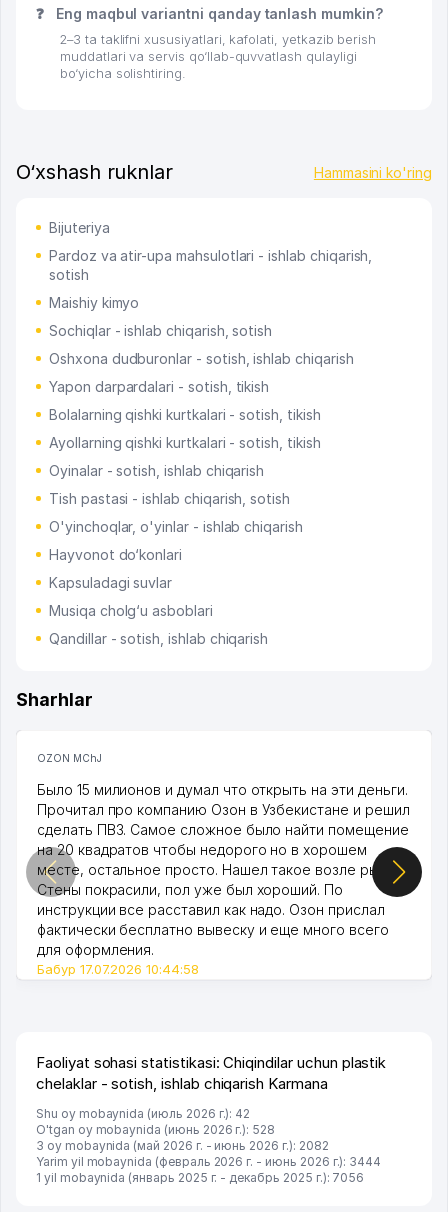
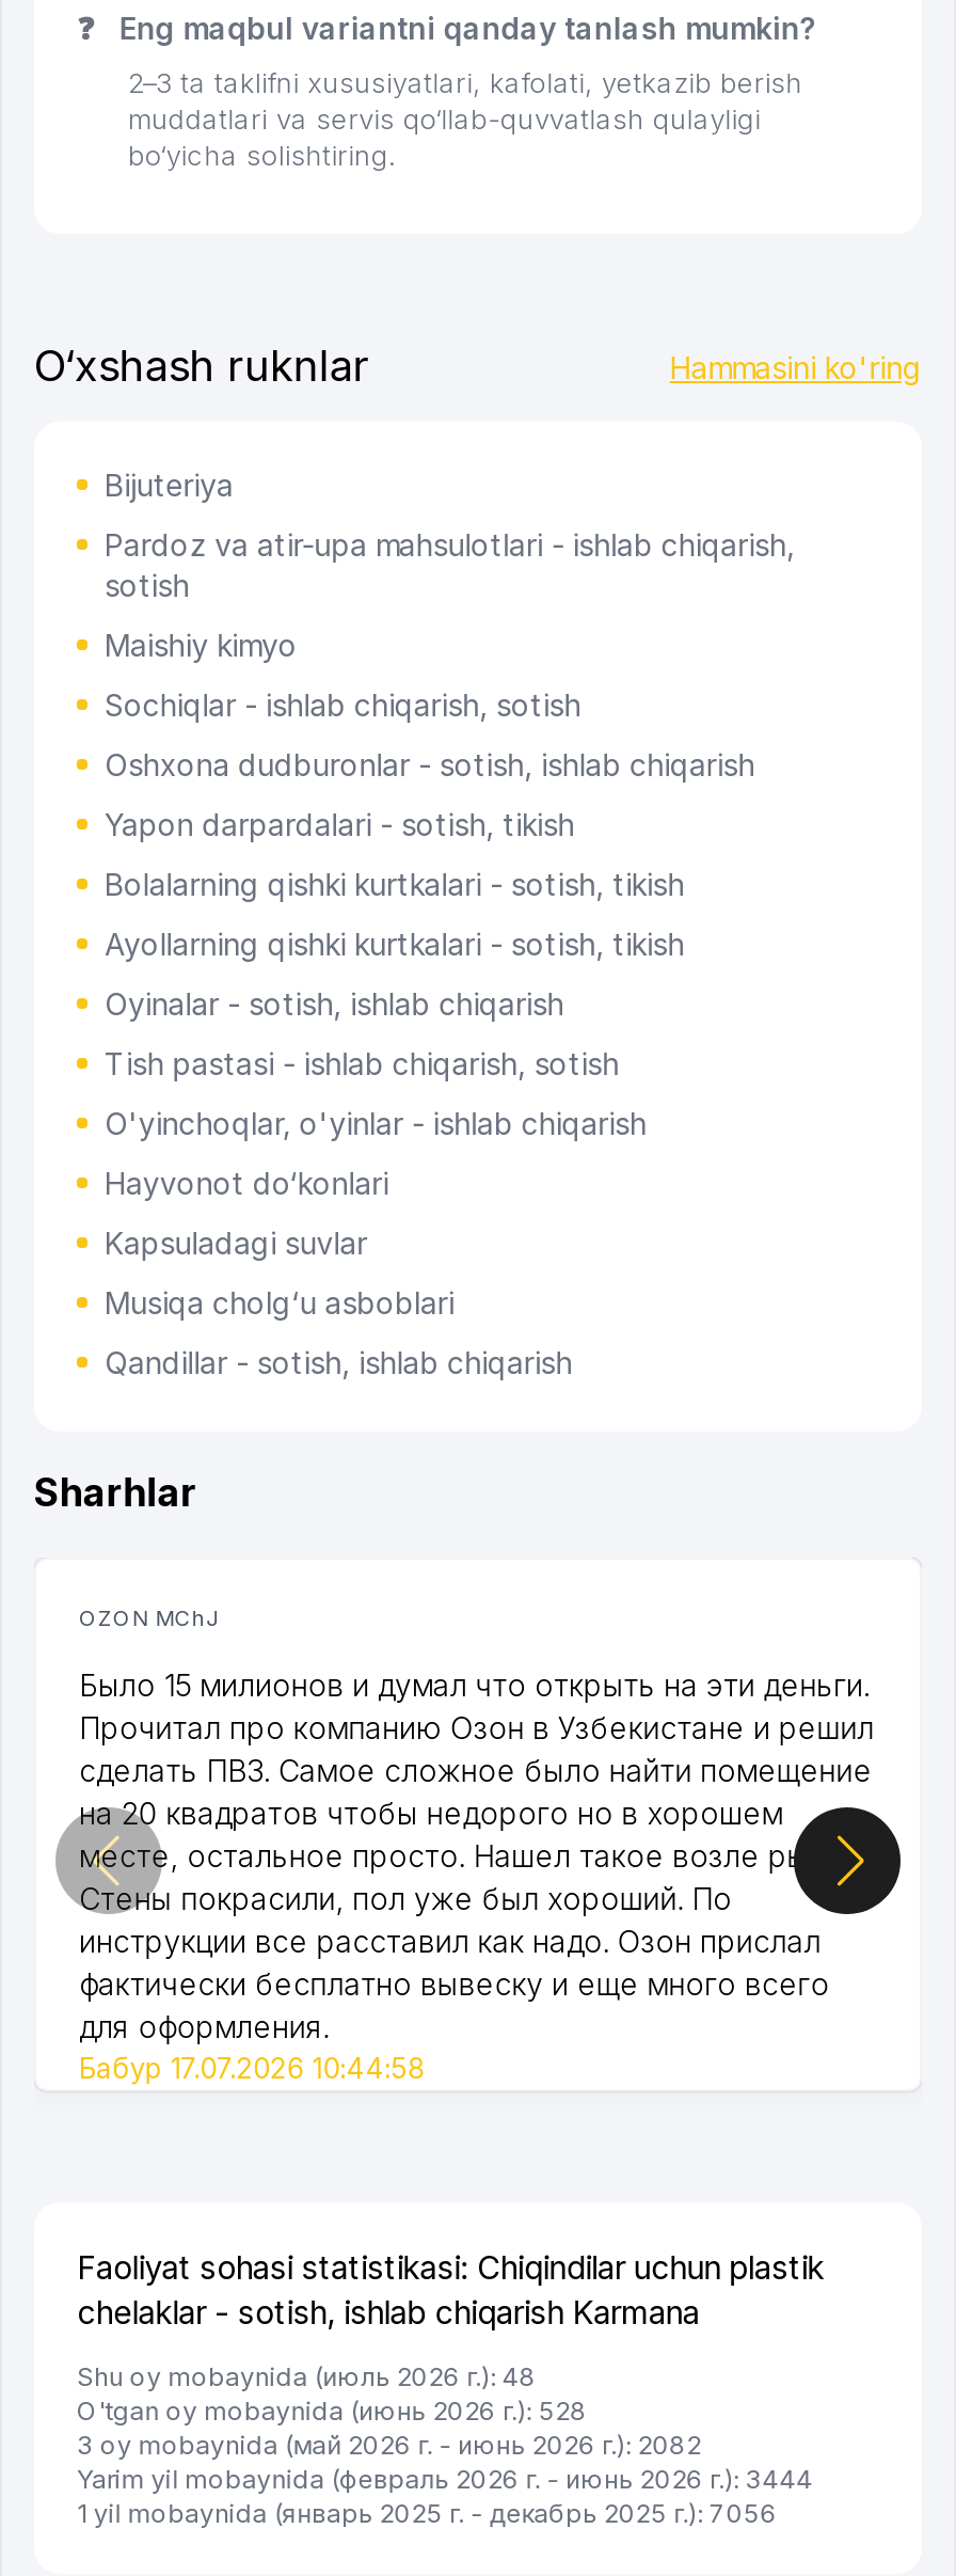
[36,1106,250,1121] Shu oy mobaynida (июль 2026 г.): 42 -> [77,2361,536,2393] Shu oy mobaynida (июль 2026 г.): 48

